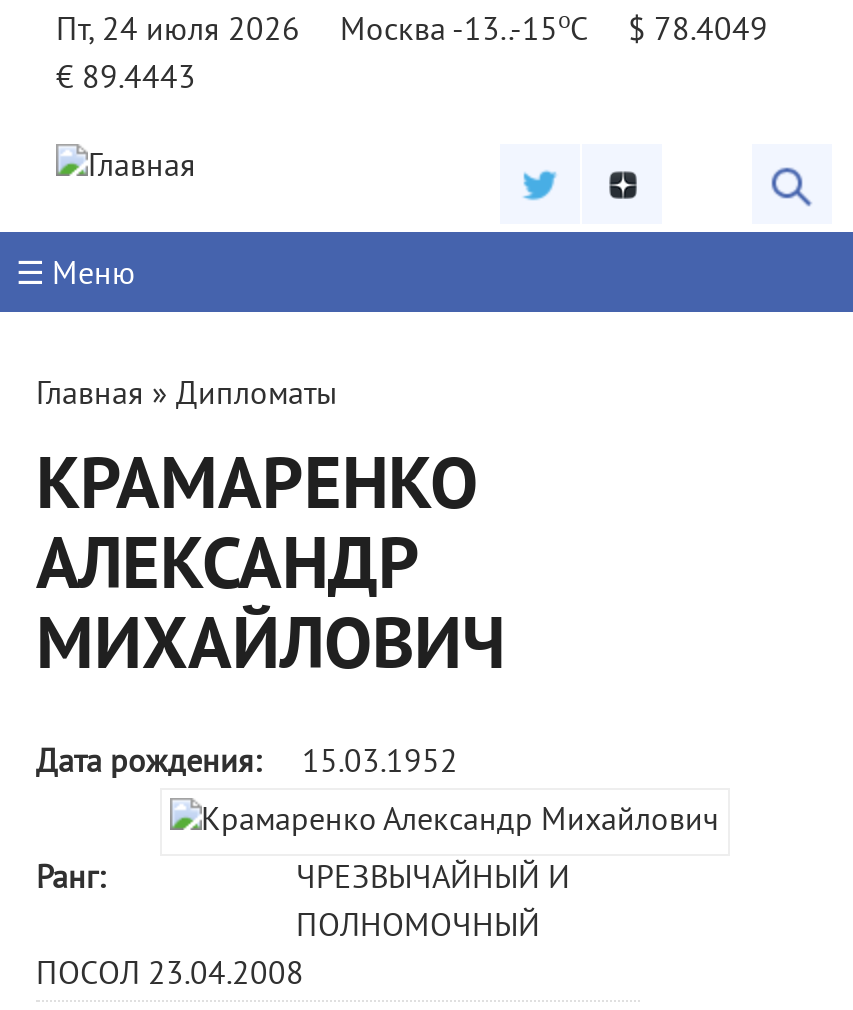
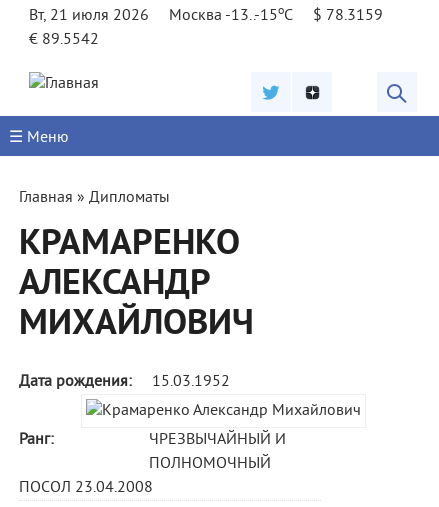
[56,12,300,52] Пт, 24 июля 2026 -> [29,6,149,26] Вт, 21 июля 2026
[628,12,768,52] $ 78.4049 -> [313,6,383,26] $ 78.3159
[56,60,196,100] € 89.4443 -> [29,30,99,50] € 89.5542

